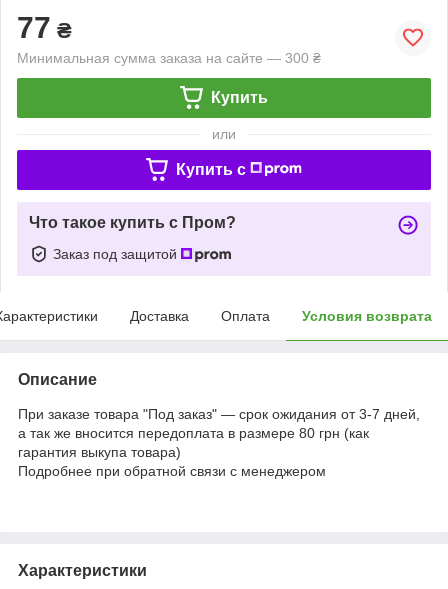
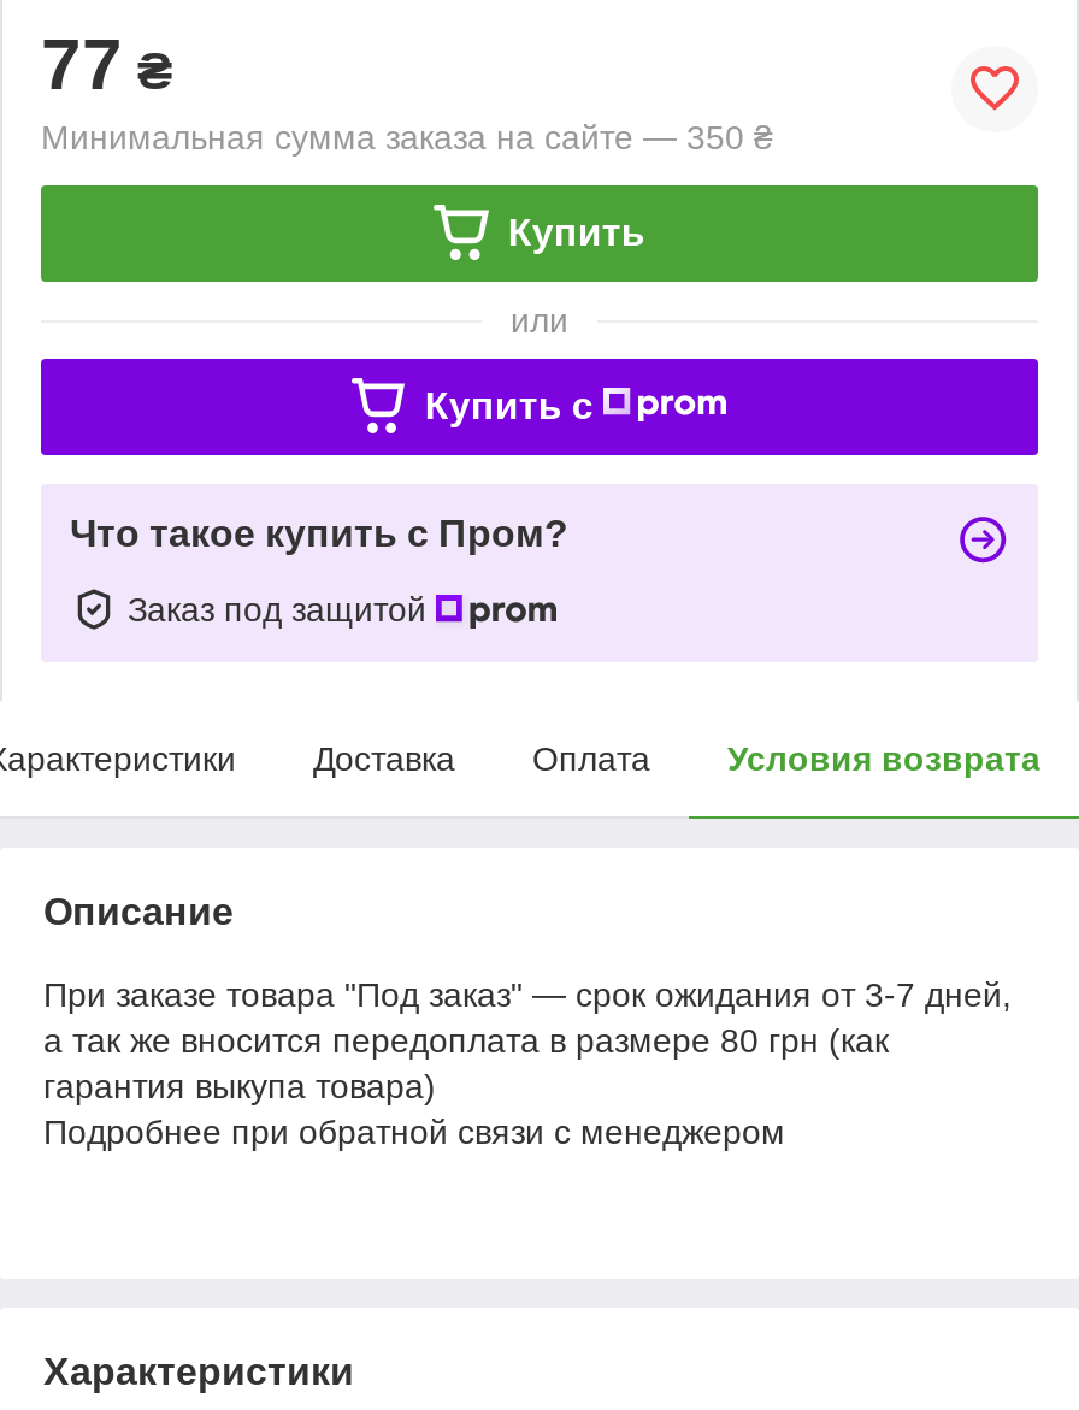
[17,50,321,66] Минимальная сумма заказа на сайте — 300 ₴ -> [41,118,773,156] Минимальная сумма заказа на сайте — 350 ₴

